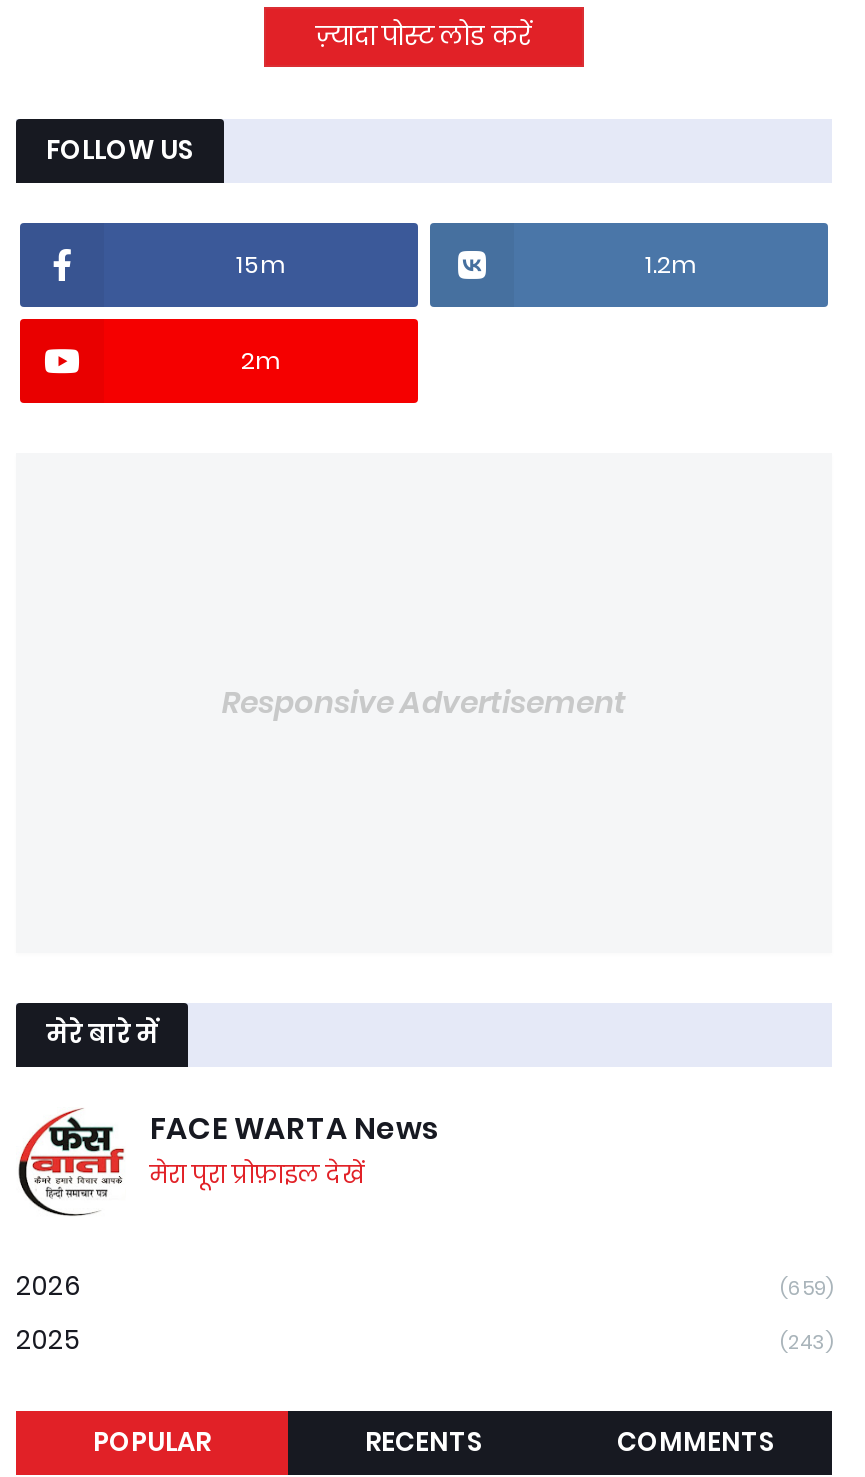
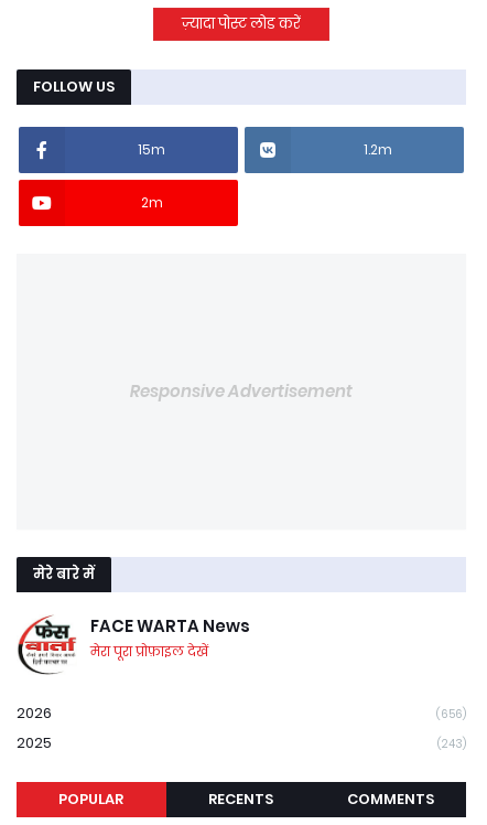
[780,1273,832,1303] (659) -> [436,706,466,722] (656)

